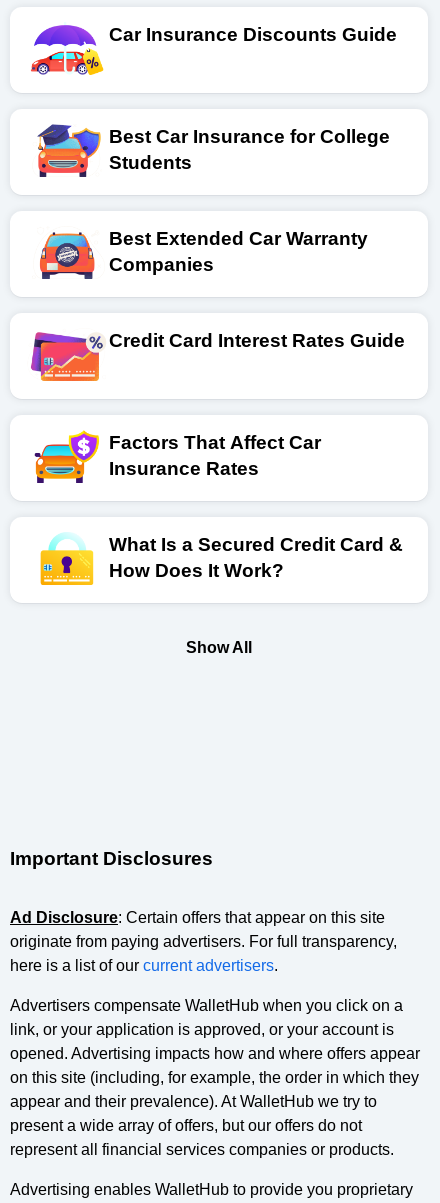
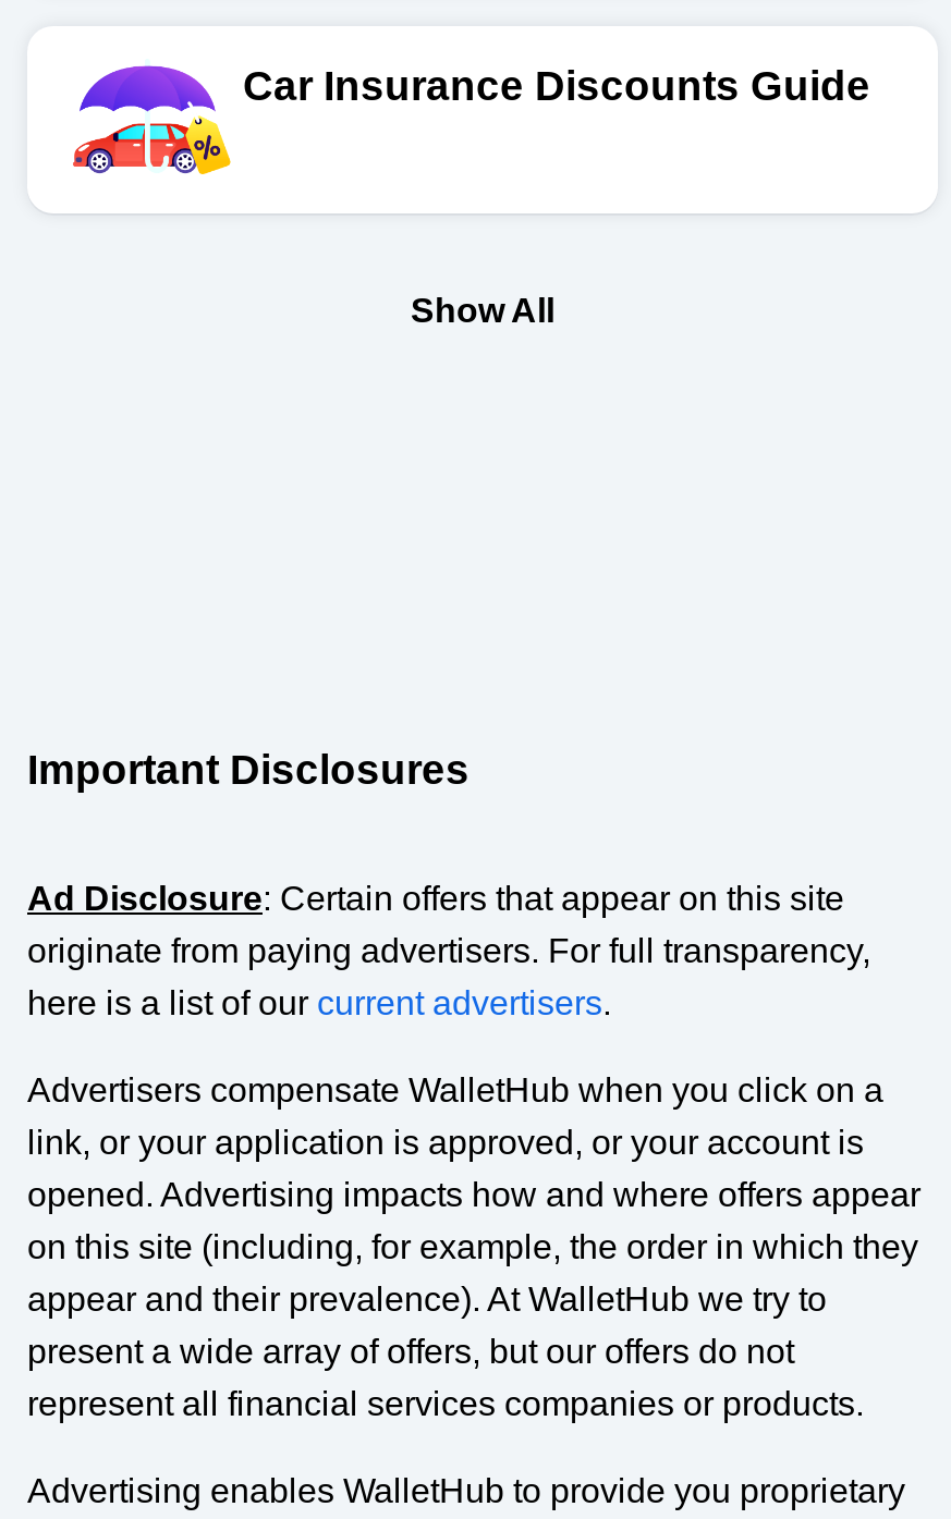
[37,124,390,178] [image] | Best Car Insurance for College | Students -> none
[39,228,368,280] [image] | Best Extended Car Warranty | Companies -> none
[30,330,405,382] [image] | Credit Card Interest Rates Guide -> none
[34,430,321,484] [image] | Factors That Affect Car | Insurance Rates -> none
[32,534,403,586] [image] | What Is a Secured Credit Card & | How Does It Work? -> none

